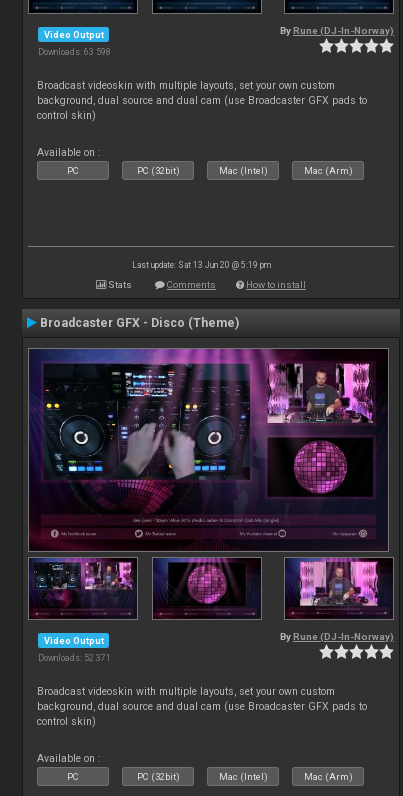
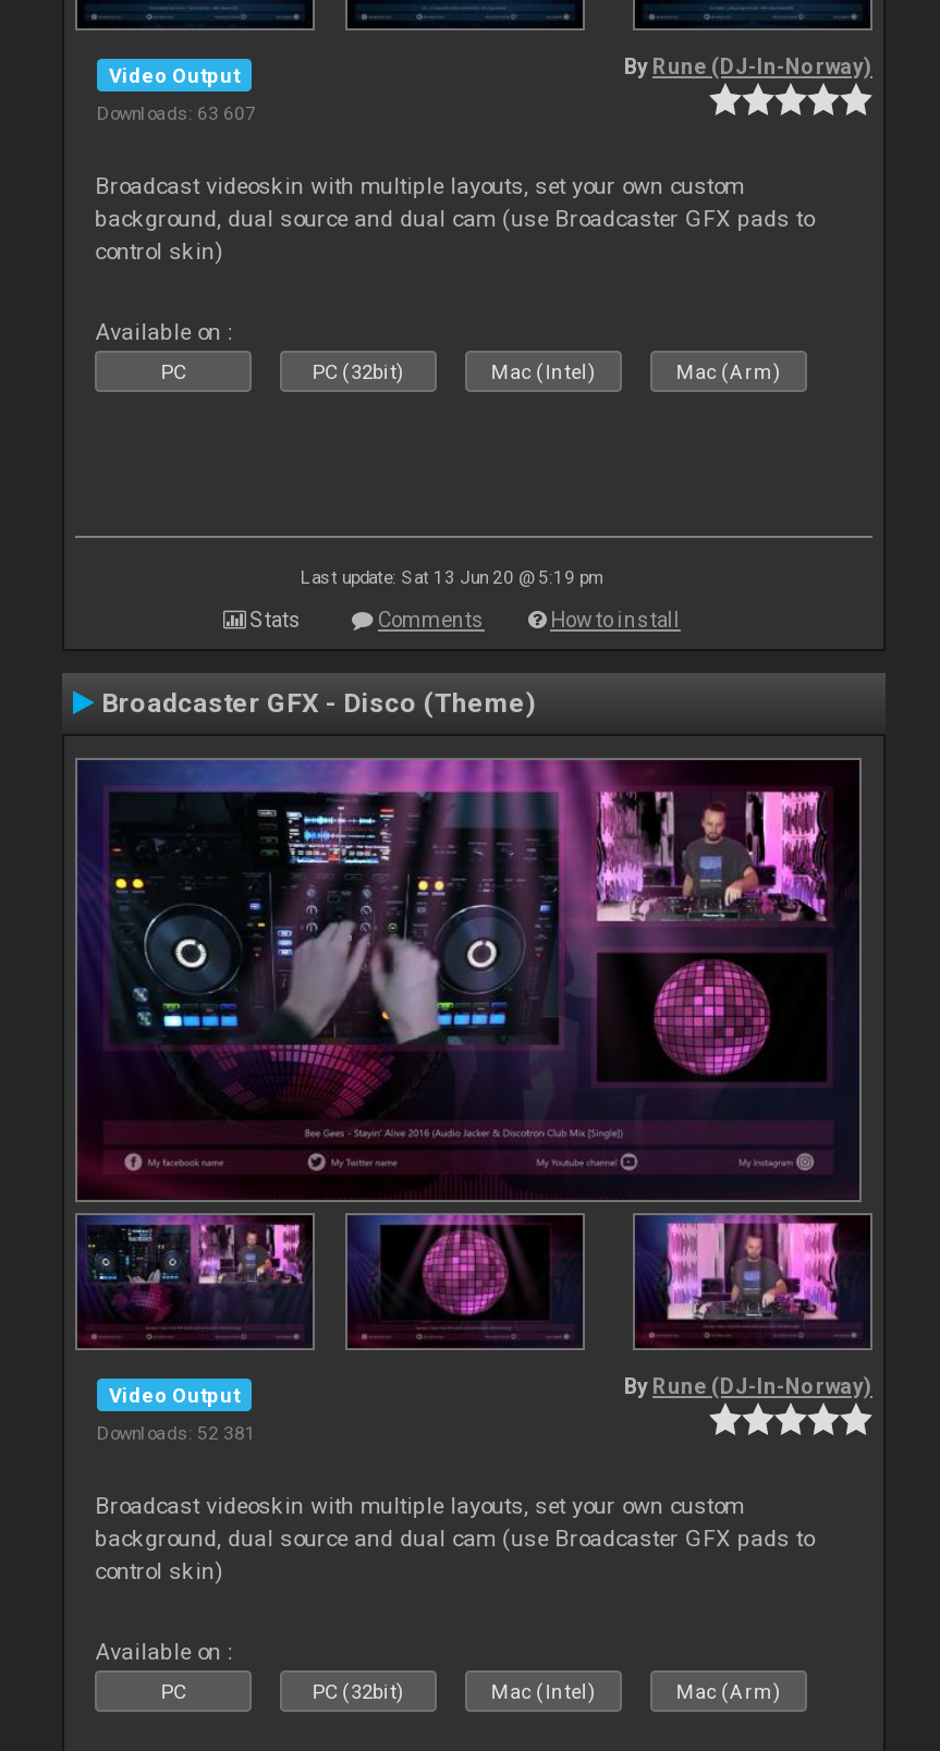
[38,47,111,57] Downloads: 63 598 -> [97,103,256,125] Downloads: 63 607
[38,653,111,663] Downloads: 52 371 -> [97,1423,256,1445] Downloads: 52 381

